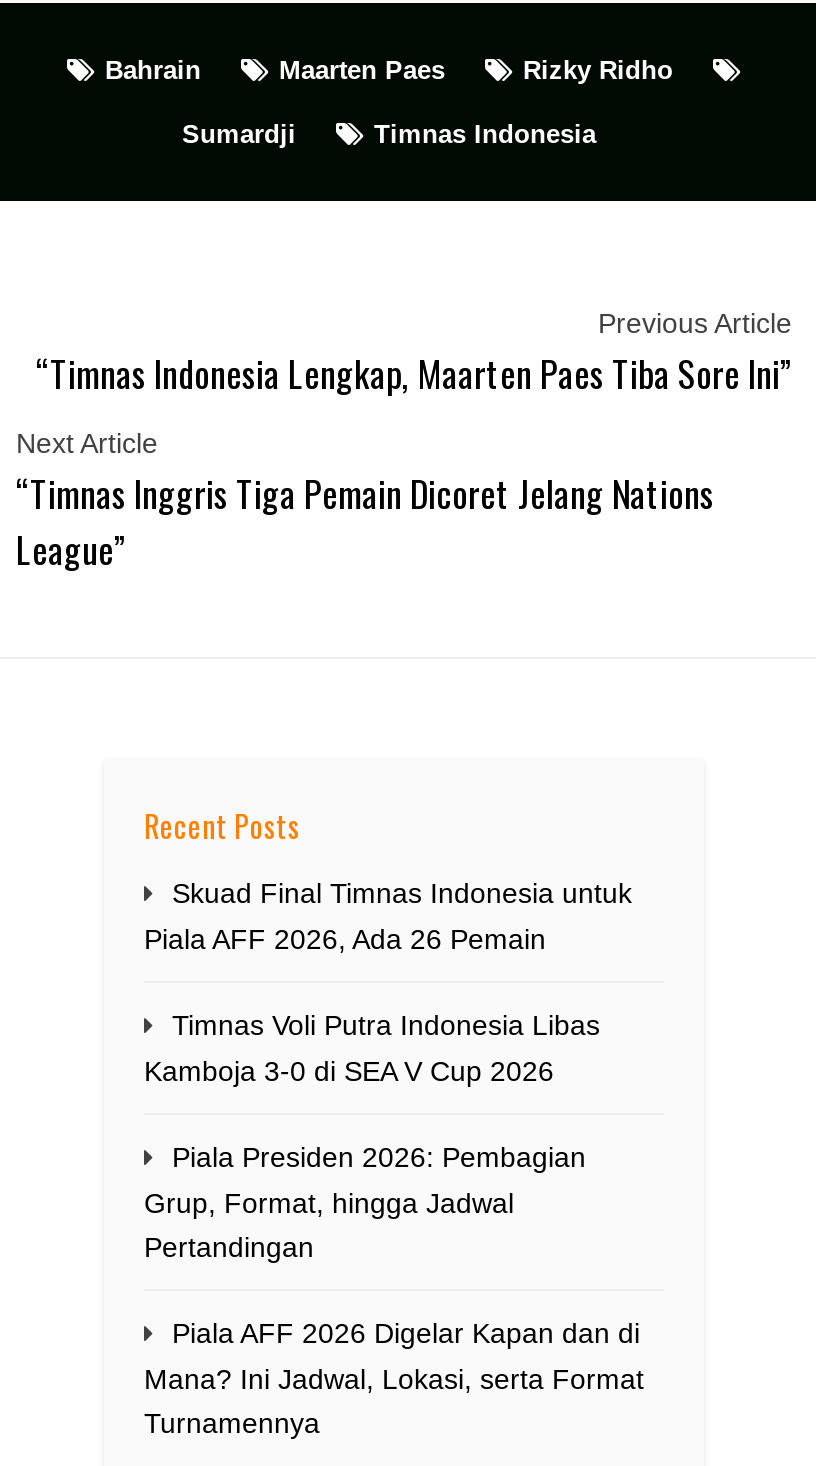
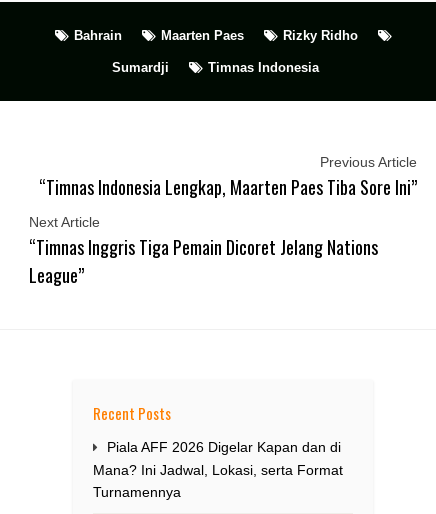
[144,877,632,1263] Skuad Final Timnas Indonesia untuk | Piala AFF 2026, Ada 26 Pemain | Timnas Voli Putra Indonesia Libas | Kamboja 3-0 di SEA V Cup 2026 | Piala Presiden 2026: Pembagian | Grup, Format, hingga Jadwal | Pertandingan -> none

